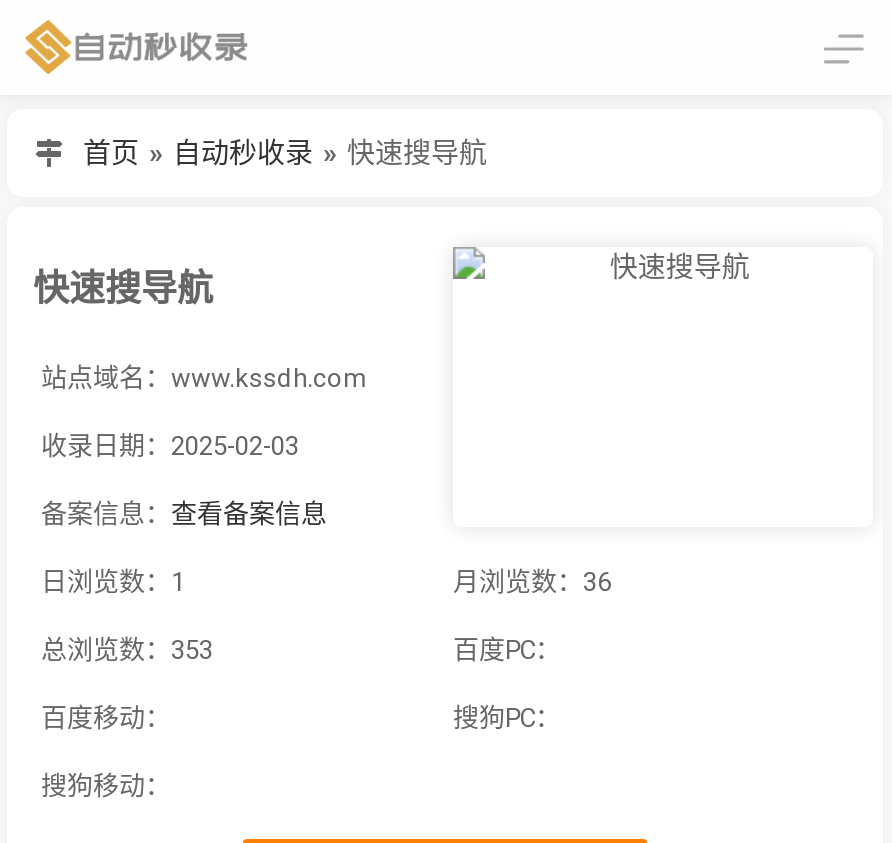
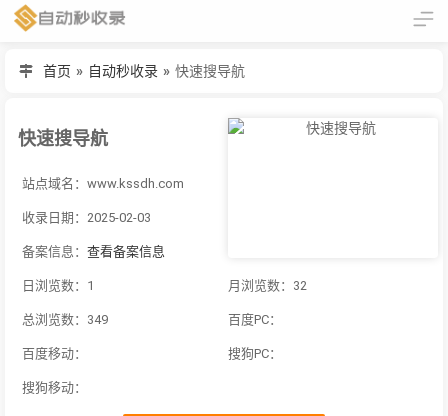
[453,567,611,597] 月浏览数：36 -> [228,278,307,293] 月浏览数：32
[41,635,213,665] 总浏览数：353 -> [22,312,108,327] 总浏览数：349

